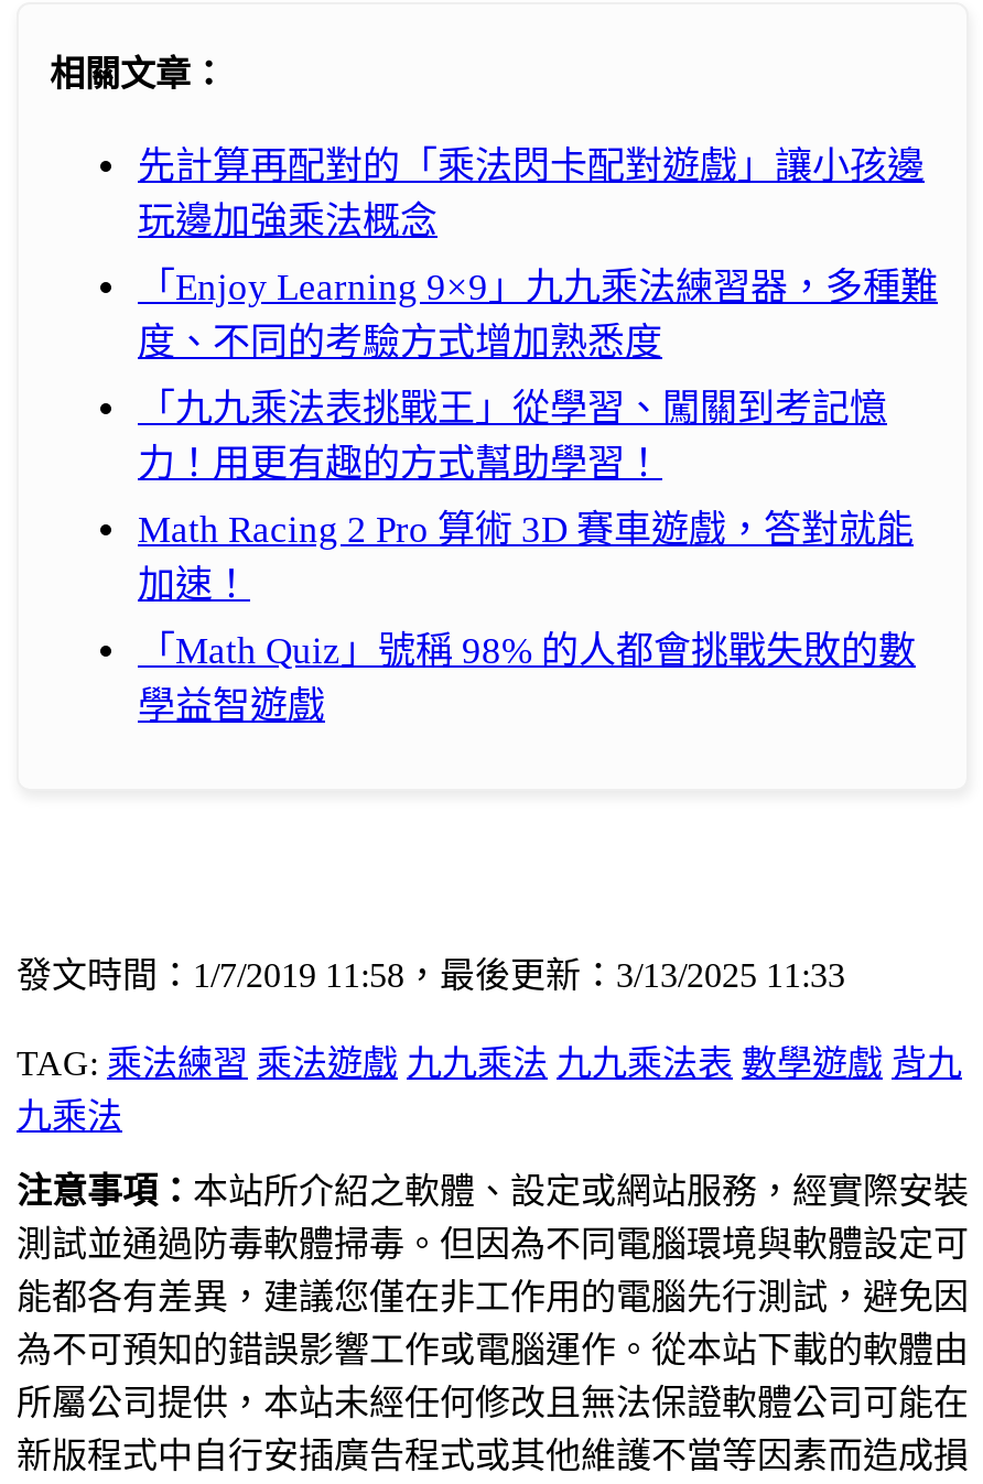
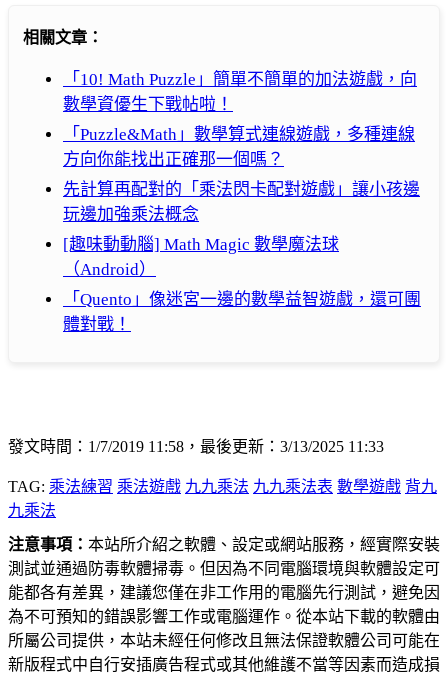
none -> [63,70,417,169] 「10! Math Puzzle」簡單不簡單的加法遊戲，向 | 數學資優生下戰帖啦！ | 「Puzzle&Math」數學算式連線遊戲，多種連線 | 方向你能找出正確那一個嗎？
moved [138,146,925,243] -> [63,180,420,224]: 先計算再配對的「乘法閃卡配對遊戲」讓小孩邊 | 玩邊加強乘法概念
[138,267,938,728] 「Enjoy Learning 9×9」九九乘法練習器，多種難 | 度、不同的考驗方式增加熟悉度 | 「九九乘法表挑戰王」從學習、闖關到考記憶 | 力！用更有趣的方式幫助學習！ | Math Racing 2 Pro 算術 3D 賽車遊戲，答對就能 | 加速！ | 「Math Quiz」號稱 98% 的人都會挑戰失敗的數 | 學益智遊戲 -> [63,235,421,334] [趣味動動腦] Math Magic 數學魔法球 | （Android） | 「Quento」像迷宮一邊的數學益智遊戲，還可團 | 體對戰！

